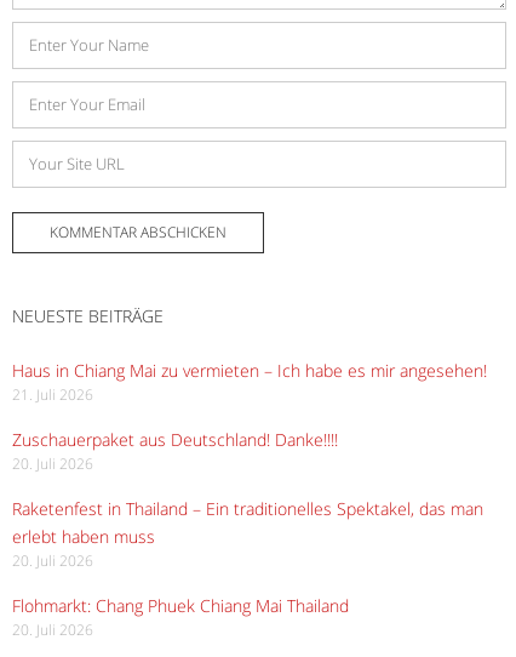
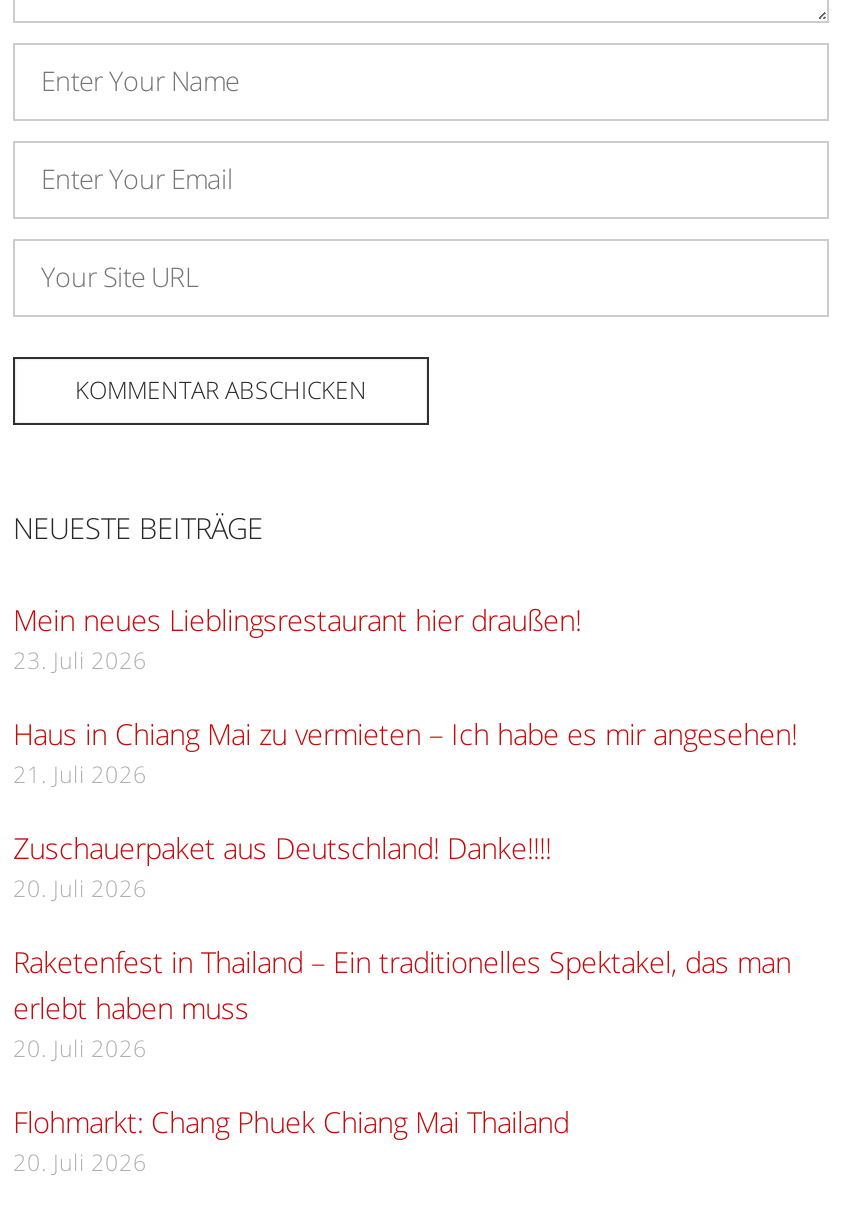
none -> [13,601,581,675] Mein neues Lieblingsrestaurant hier draußen! | 23. Juli 2026

